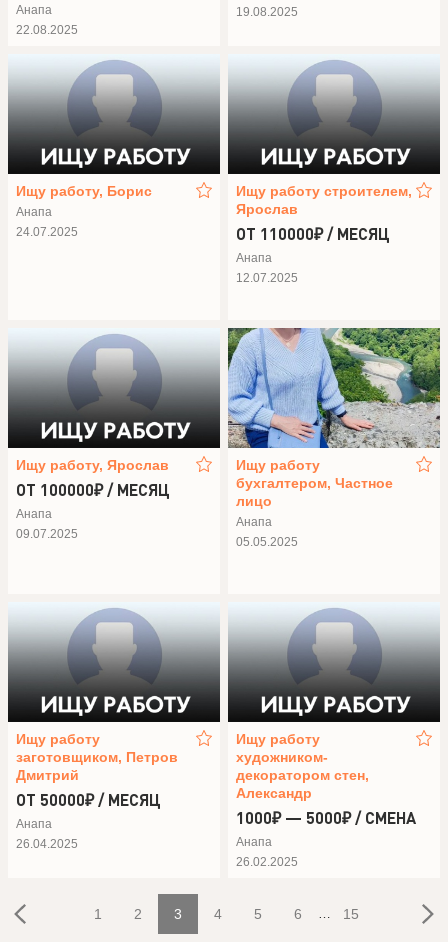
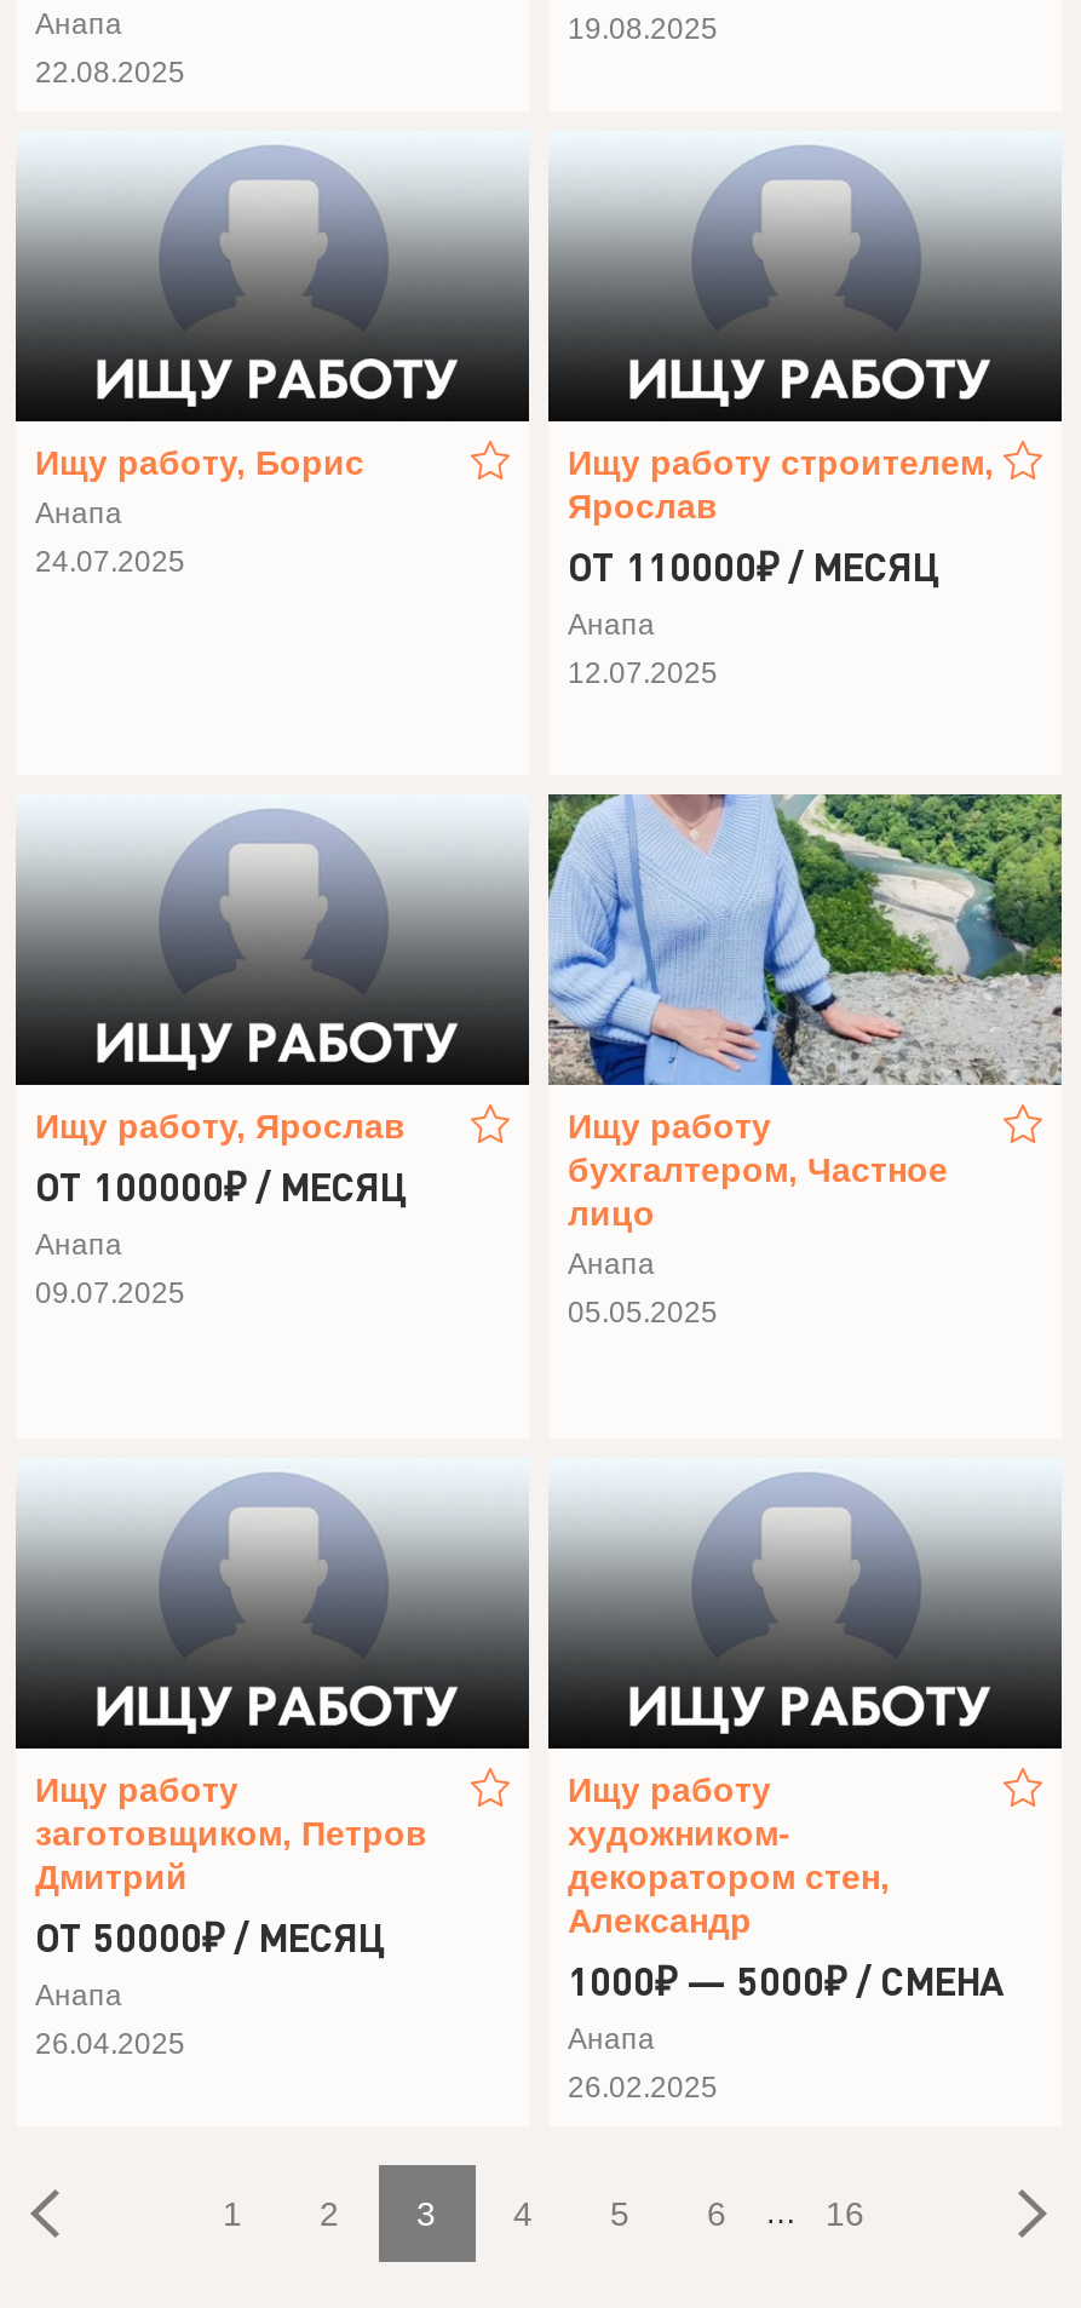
[342,906,358,922] 15 -> [826,2193,864,2232] 16

